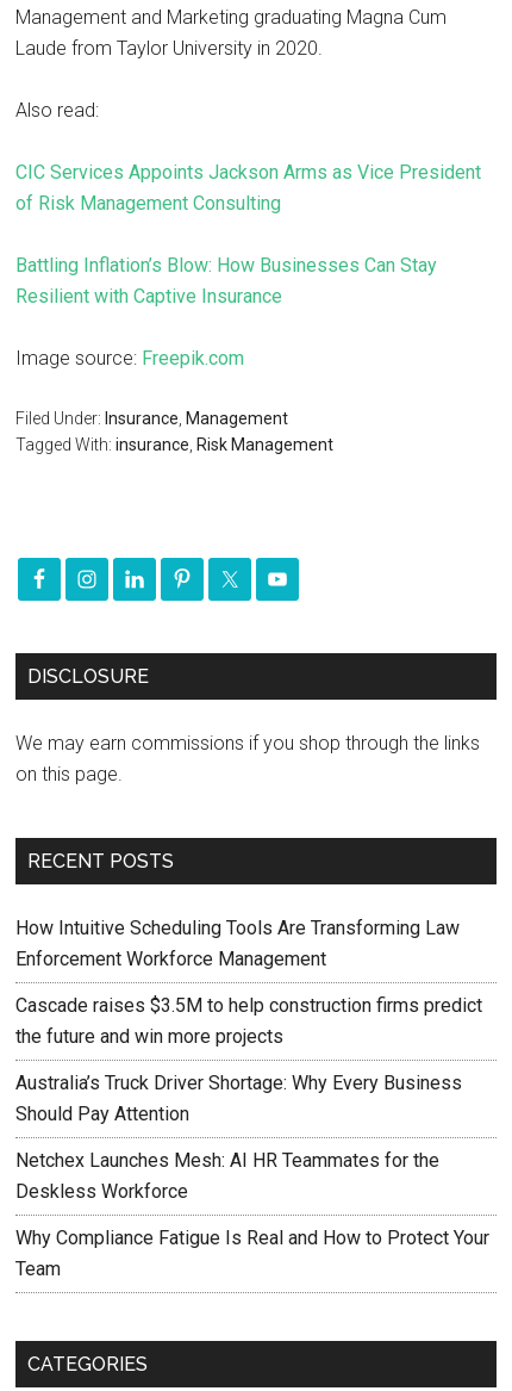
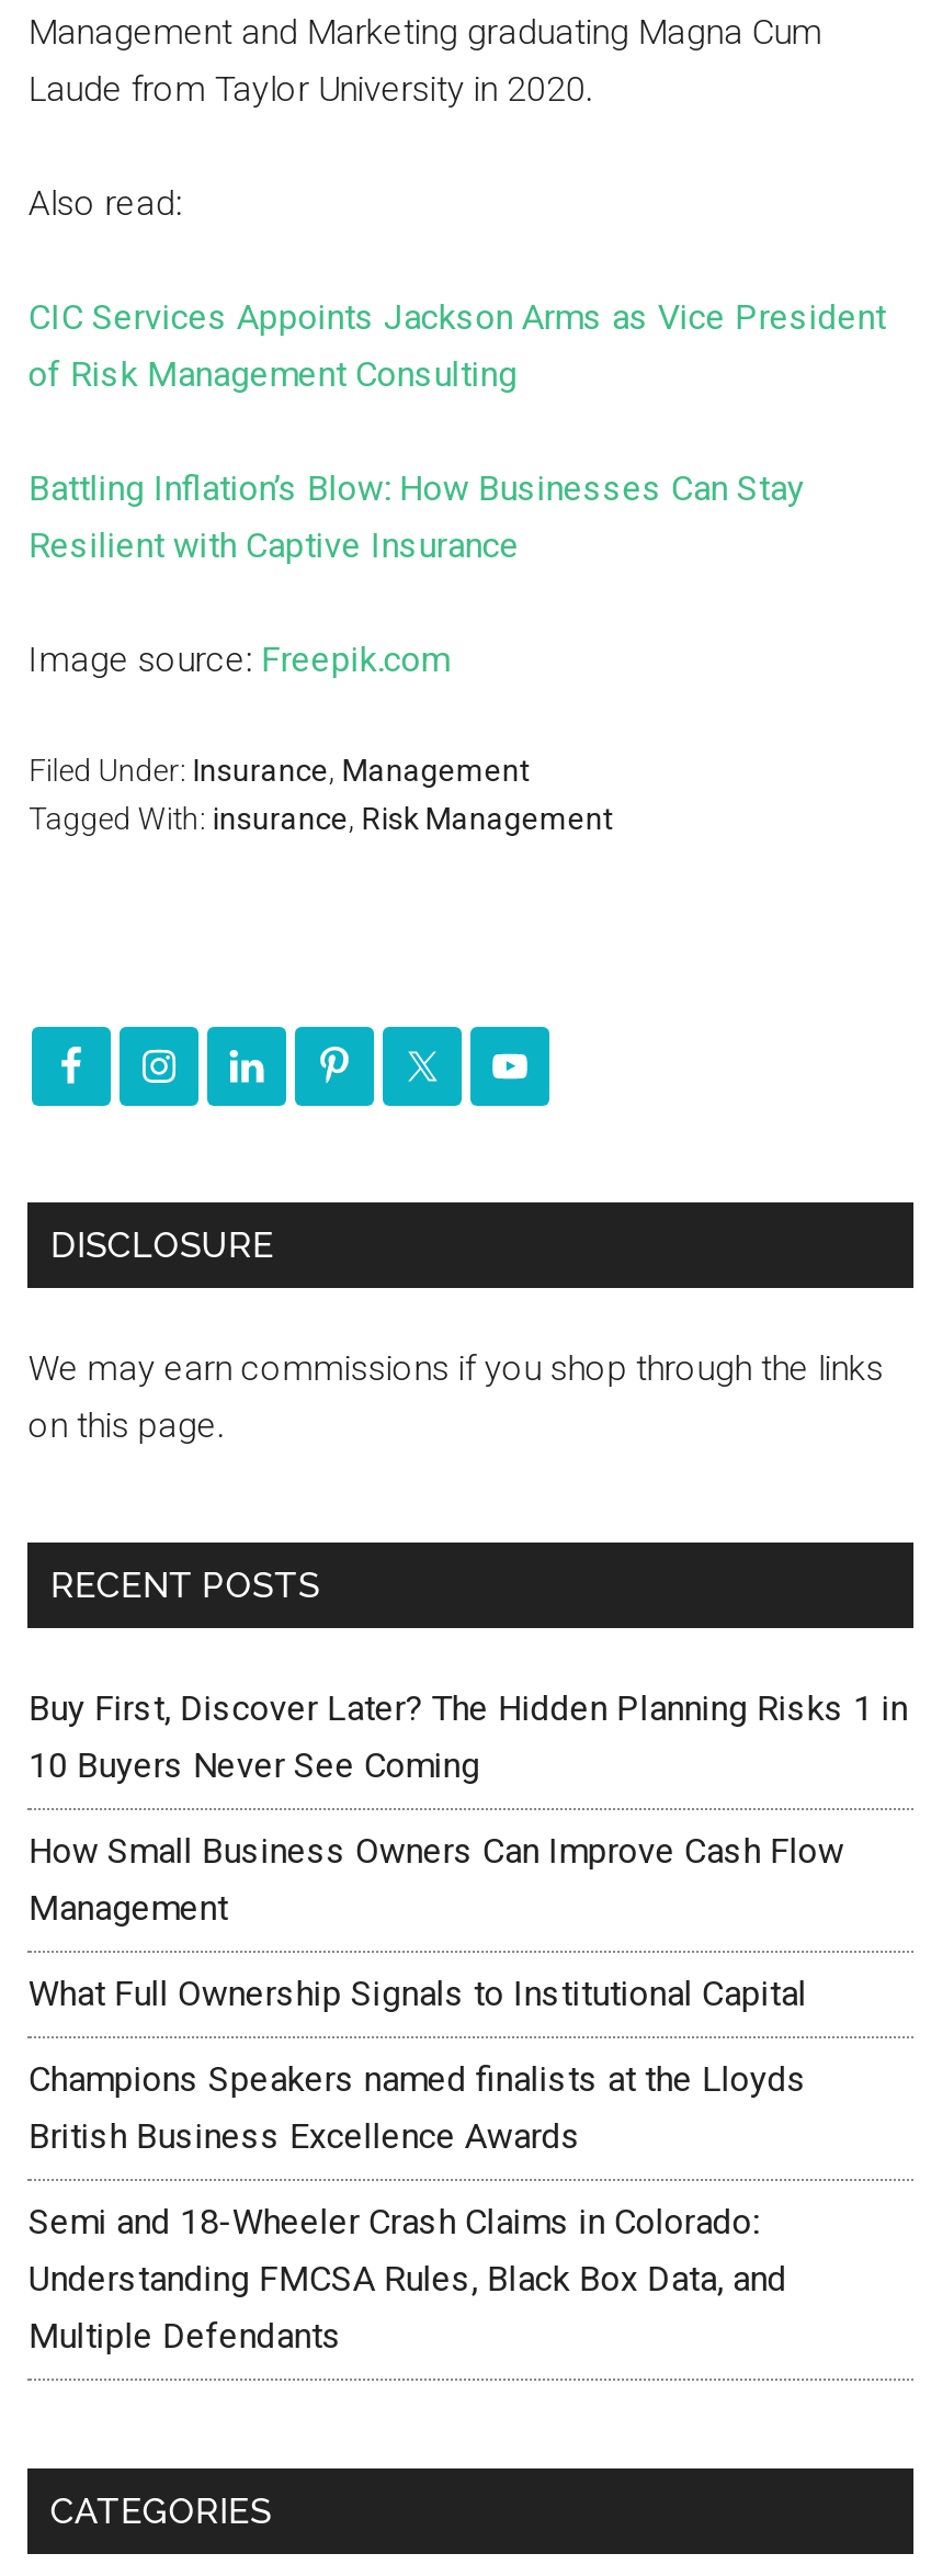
[16,917,460,970] How Intuitive Scheduling Tools Are Transforming Law | Enforcement Workforce Management -> [28,1687,908,1786] Buy First, Discover Later? The Hidden Planning Risks 1 in | 10 Buyers Never See Coming
[16,994,483,1048] Cascade raises $3.5M to help construction firms predict | the future and win more projects -> [28,1830,844,1929] How Small Business Owners Can Improve Cash Flow | Management
[16,1072,462,1125] Australia’s Truck Driver Shortage: Why Every Business | Should Pay Attention -> [28,1973,807,2014] What Full Ownership Signals to Institutional Capital
[16,1149,440,1203] Netchex Launches Mesh: AI HR Teammates for the | Deskless Workforce -> [28,2058,807,2157] Champions Speakers named finalists at the Lloyds | British Business Excellence Awards
[16,1227,490,1280] Why Compliance Fatigue Is Real and How to Protect Your | Team -> [28,2201,787,2357] Semi and 18-Wheeler Crash Claims in Colorado: | Understanding FMCSA Rules, Black Box Data, and | Multiple Defendants

